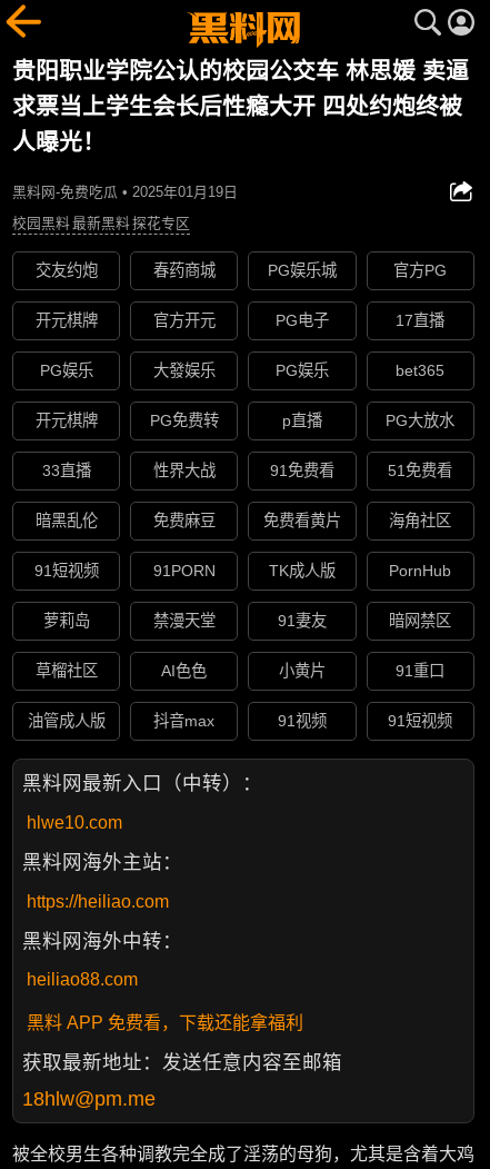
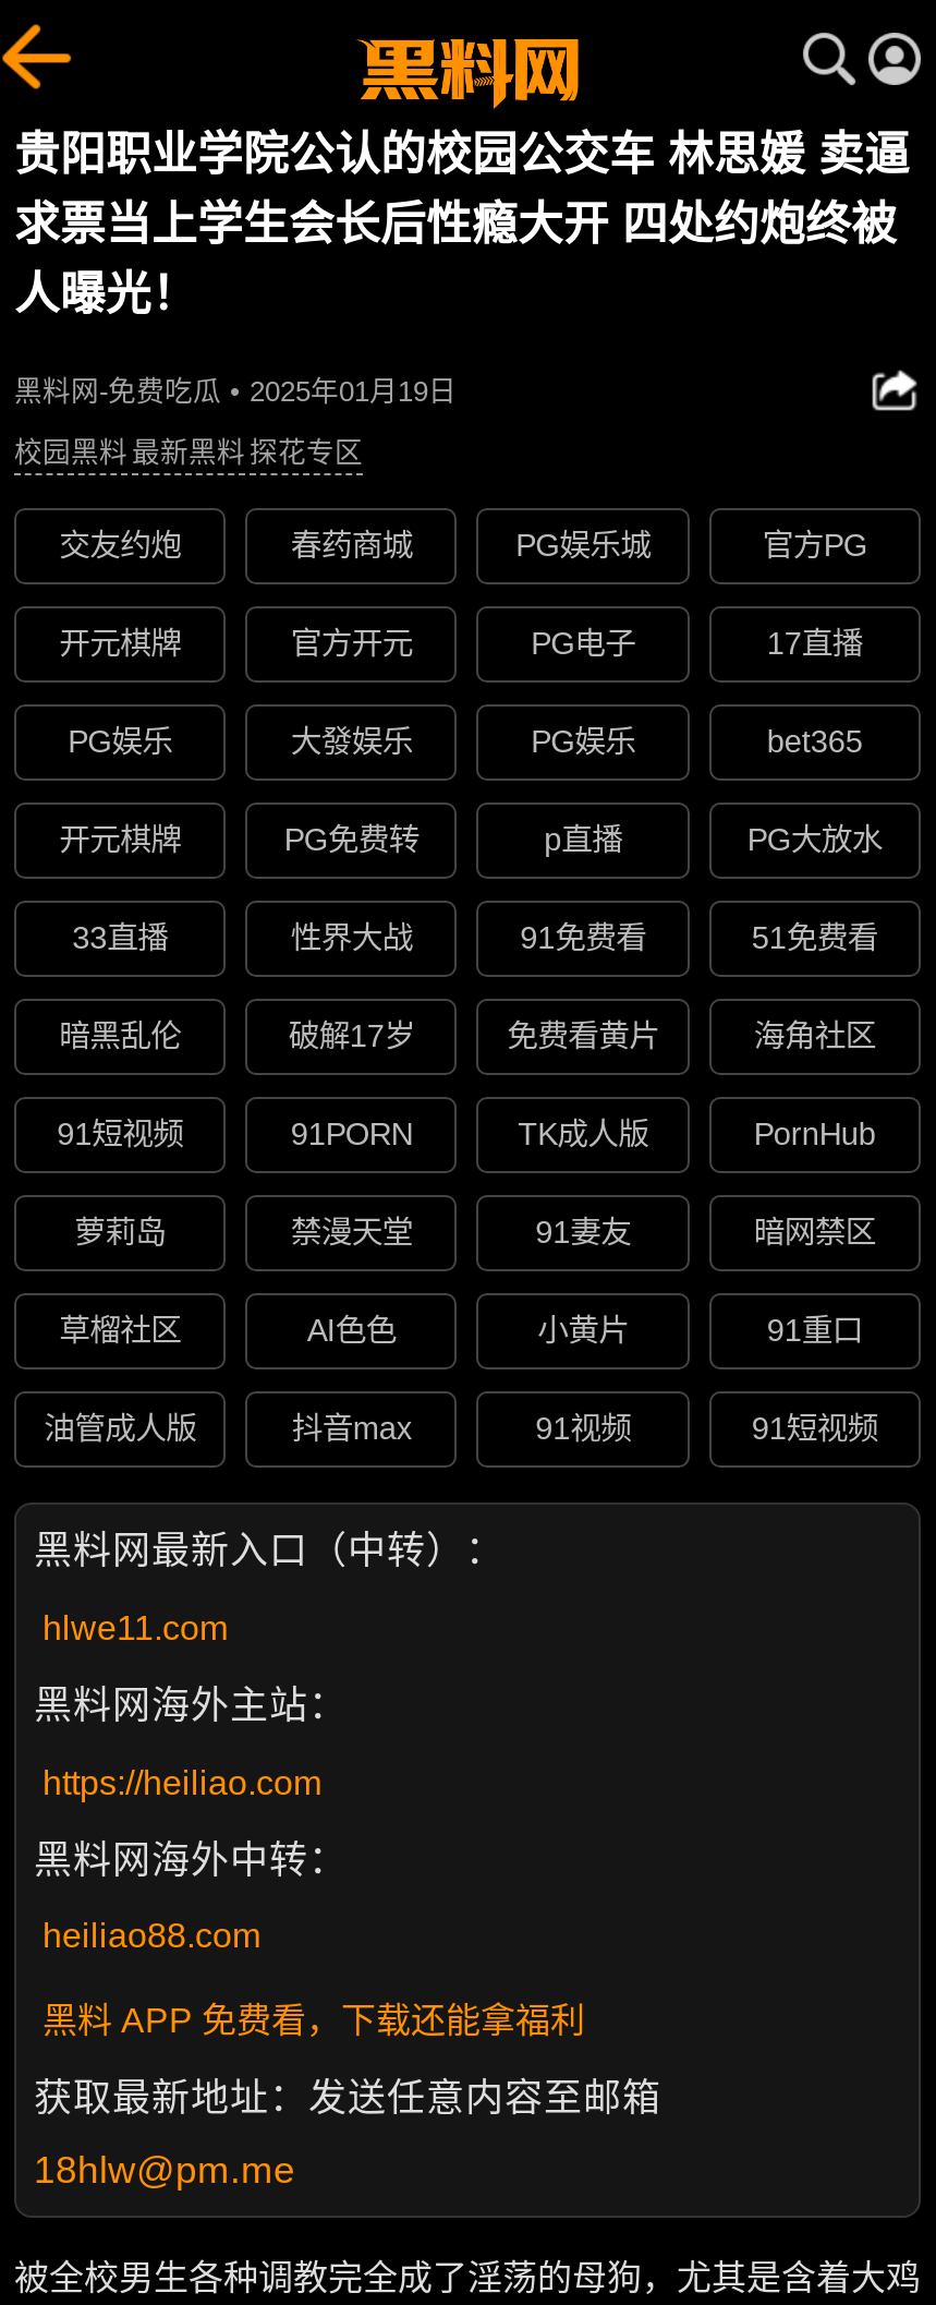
[153,512,215,530] 免费麻豆 -> [288,1019,415,1054] 破解17岁
[27,813,122,832] hlwe10.com -> [42,1609,228,1646] hlwe11.com

